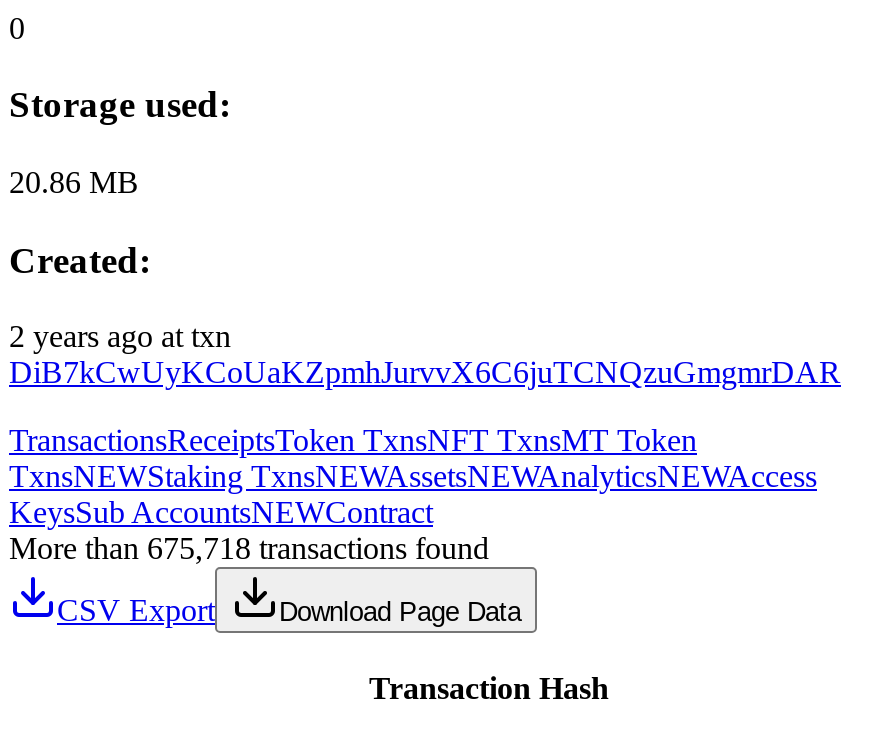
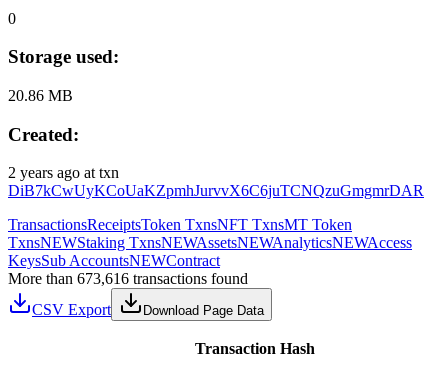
[9,532,489,566] More than 675,718 transactions found -> [8,270,248,287] More than 673,616 transactions found

